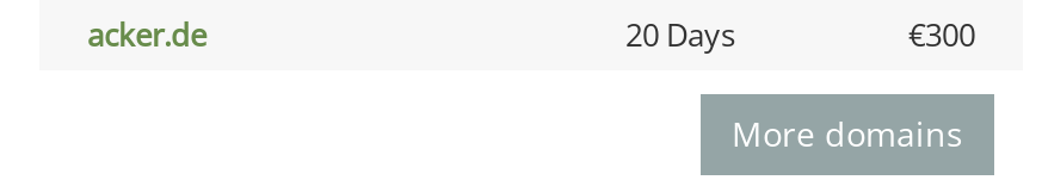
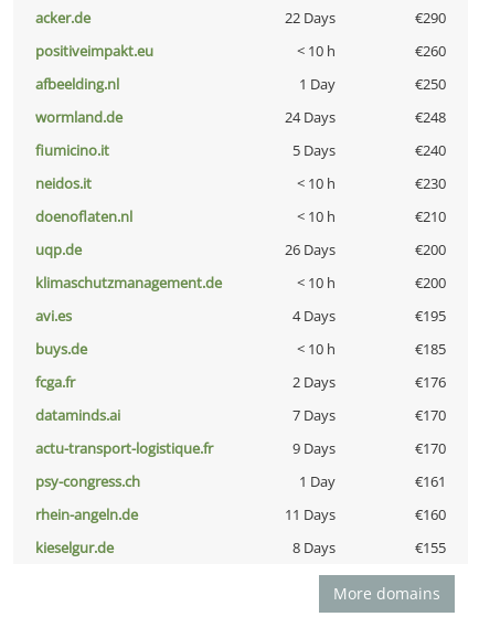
[625,13,975,56] 20 Days | €300 -> [35,8,446,557] 22 Days | €290 | positiveimpakt.eu | < 10 h | €260 | afbeelding.nl | 1 Day | €250 | wormland.de | 24 Days | €248 | fiumicino.it | 5 Days | €240 | neidos.it | < 10 h | €230 | doenoflaten.nl | < 10 h | €210 | uqp.de | 26 Days | €200 | klimaschutzmanagement.de | < 10 h | €200 | avi.es | 4 Days | €195 | buys.de | < 10 h | €185 | fcga.fr | 2 Days | €176 | dataminds.ai | 7 Days | €170 | actu-transport-logistique.fr | 9 Days | €170 | psy-congress.ch | 1 Day | €161 | rhein-angeln.de | 11 Days | €160 | kieselgur.de | 8 Days | €155

